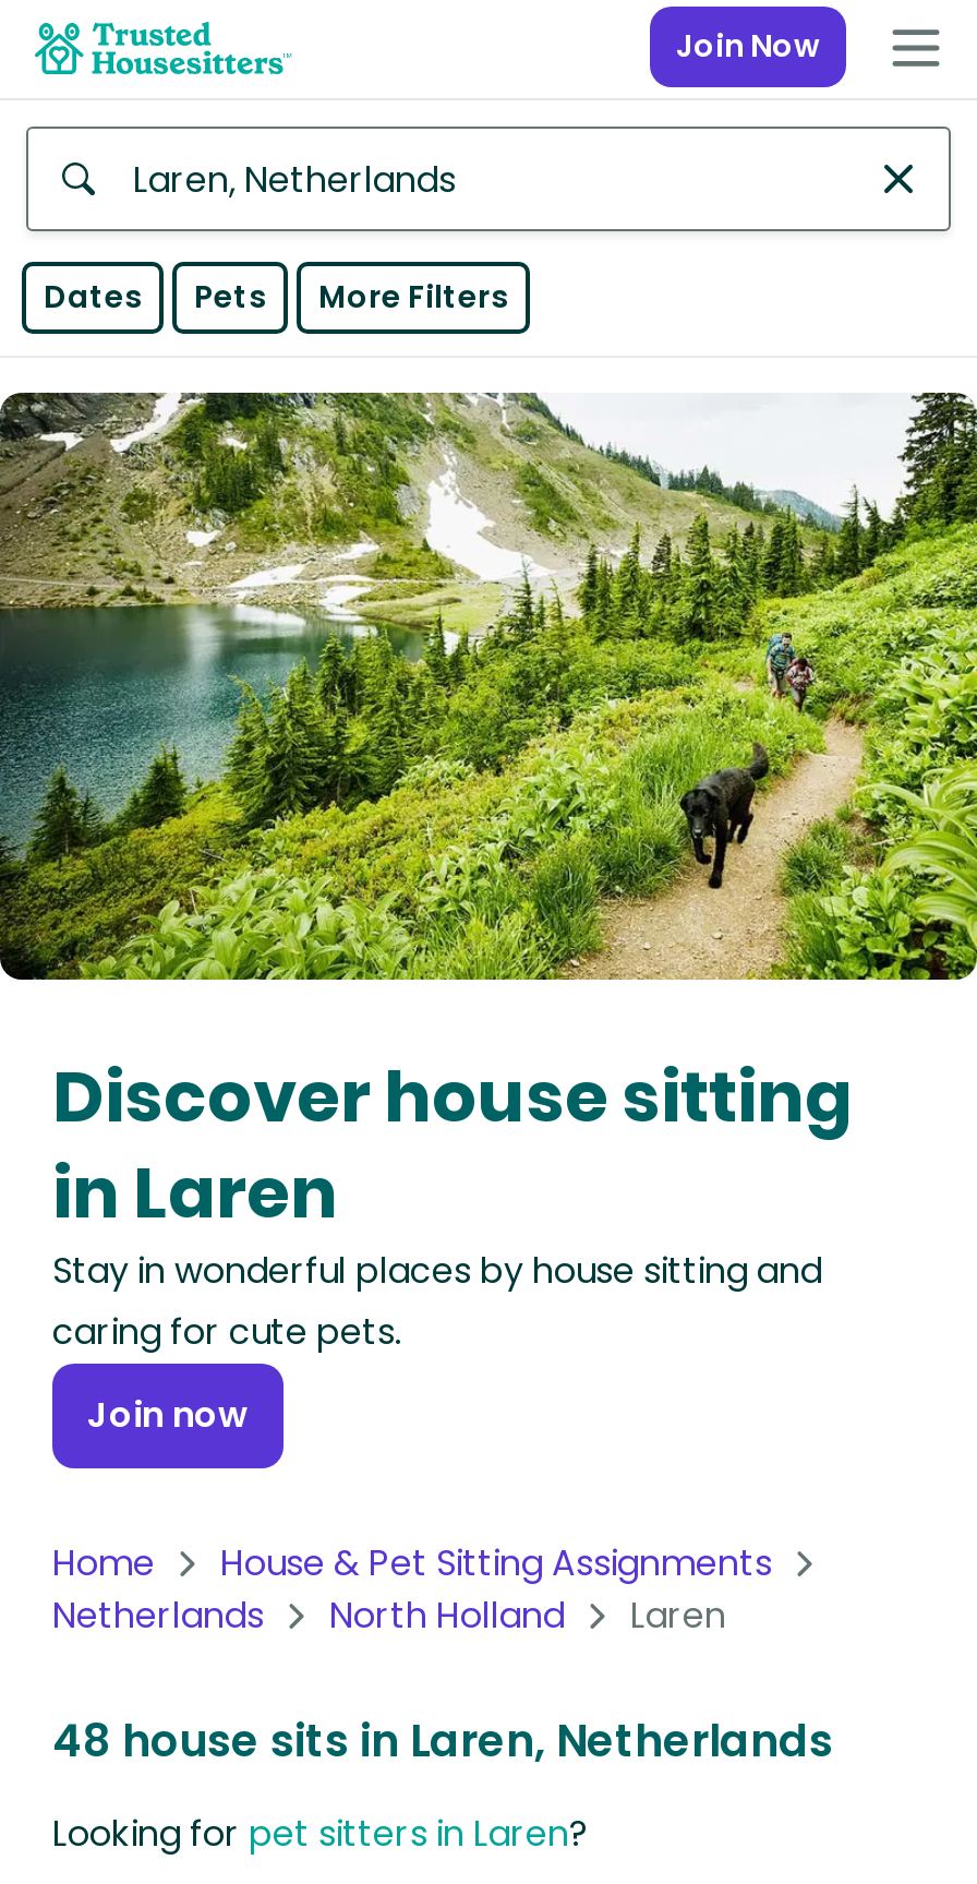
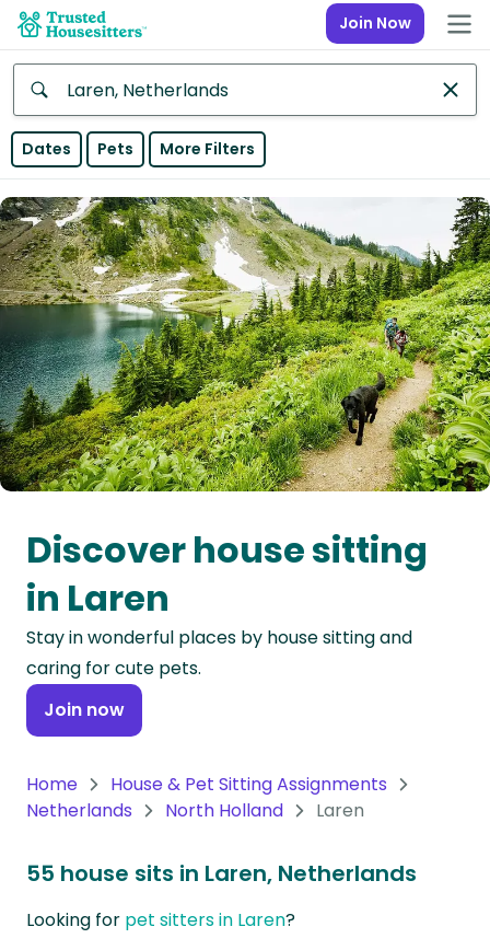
[52,1710,833,1771] 48 house sits in Laren, Netherlands -> [26,858,417,888] 55 house sits in Laren, Netherlands

